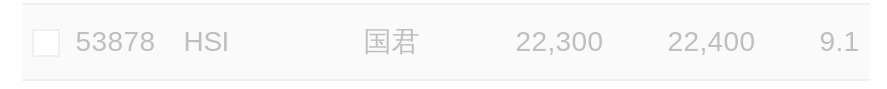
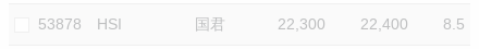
[516,25,860,57] 22,300 22,400 9.1 -> [277,15,465,33] 22,300 22,400 8.5

